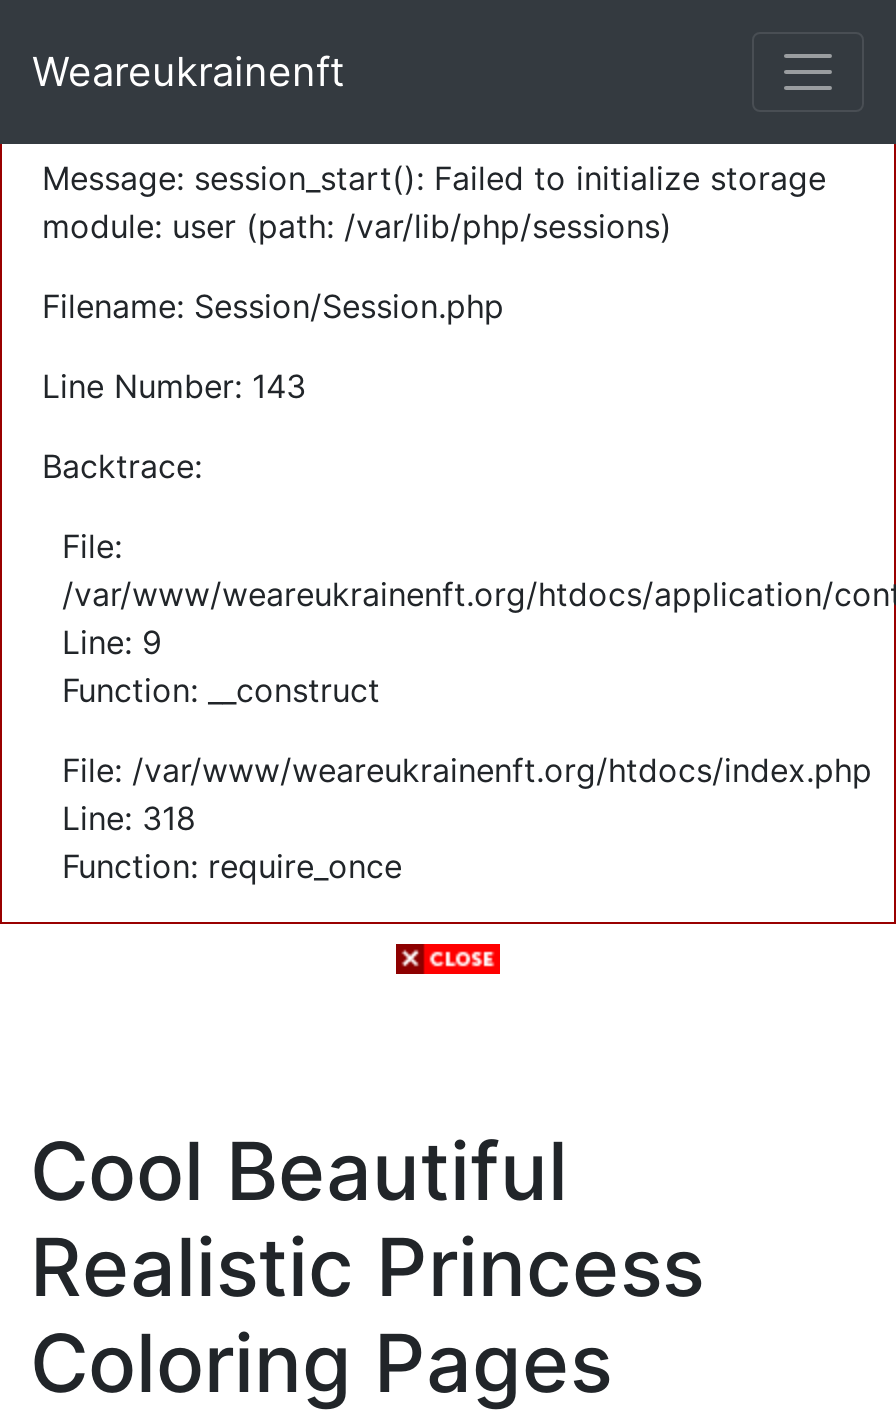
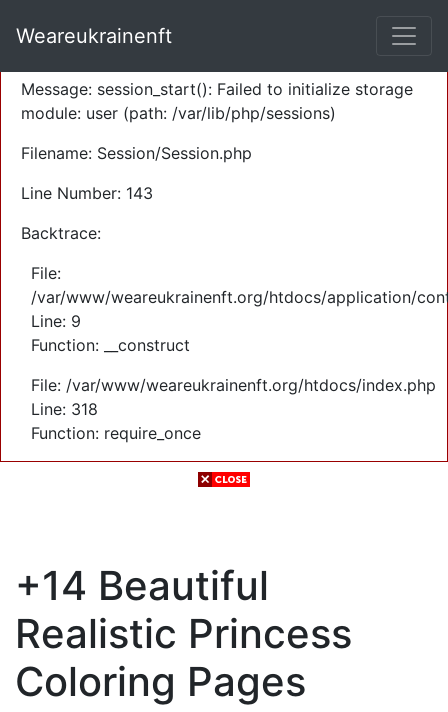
[30,1122,568,1220] Cool Beautiful -> [15,561,269,610] +14 Beautiful

